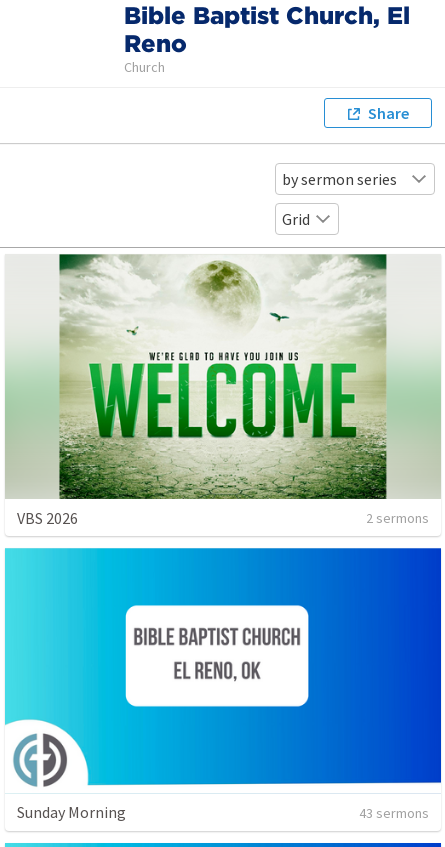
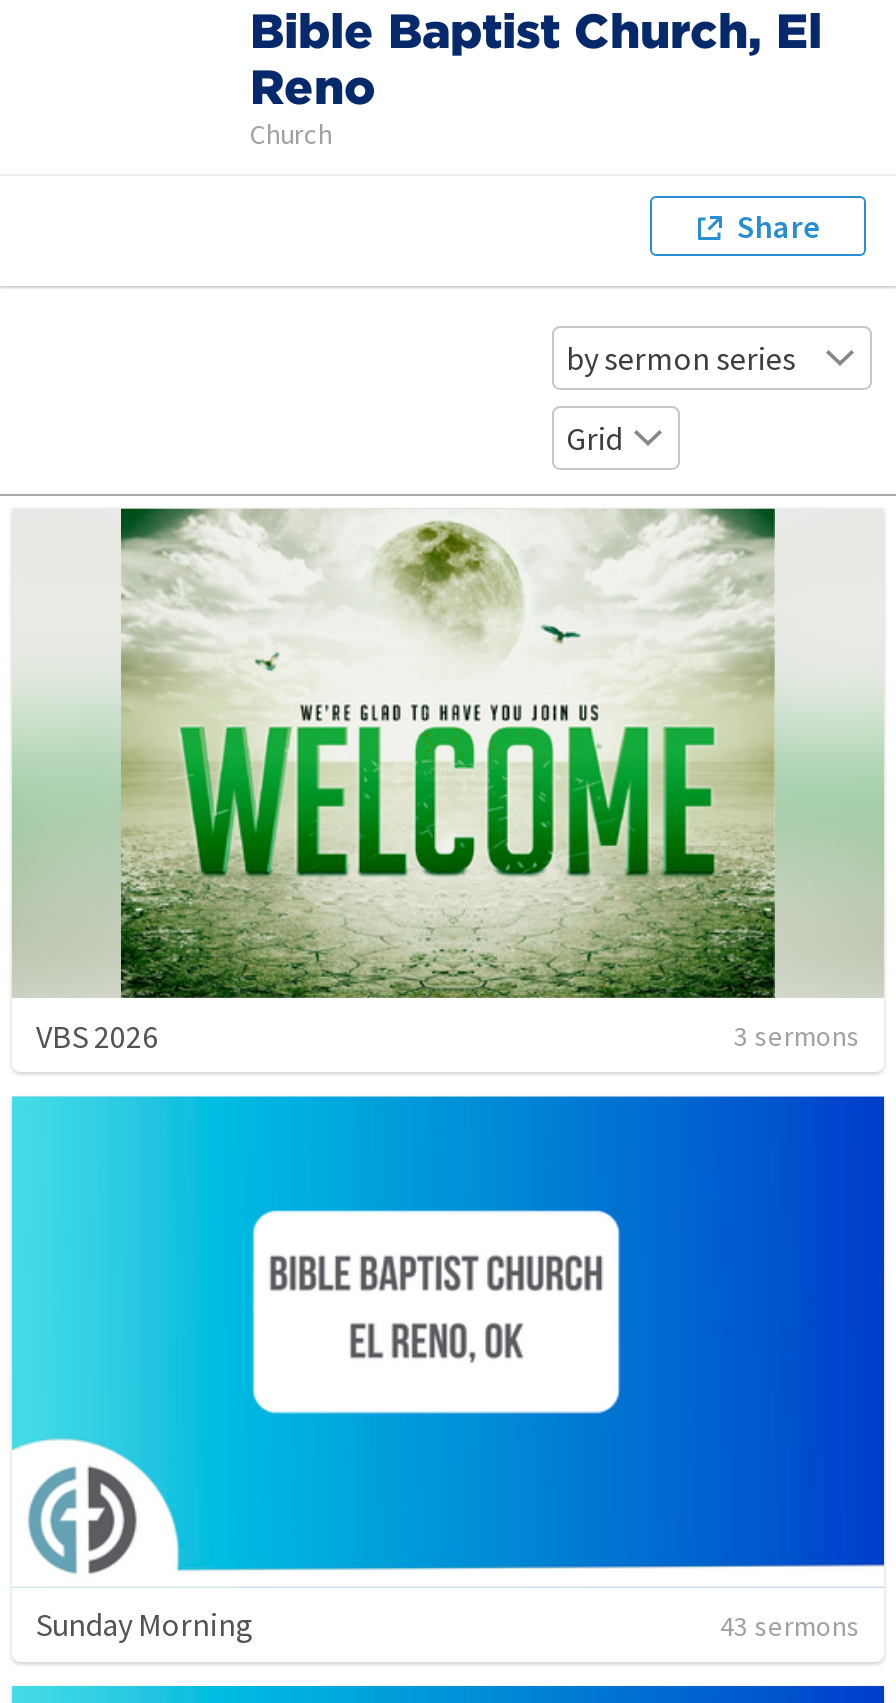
[366,509,429,527] 2 sermons -> [734,1018,860,1054] 3 sermons

